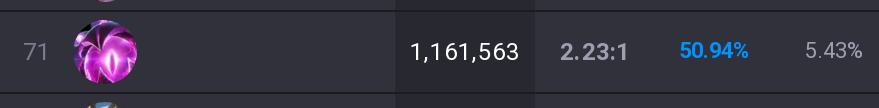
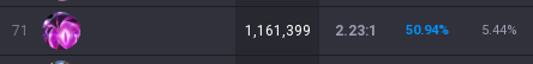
[410,38,751,66] 1,161,563 2.23:1 50.94% -> [244,23,449,39] 1,161,399 2.23:1 50.94%
[805,38,865,64] 5.43% -> [481,23,517,38] 5.44%

